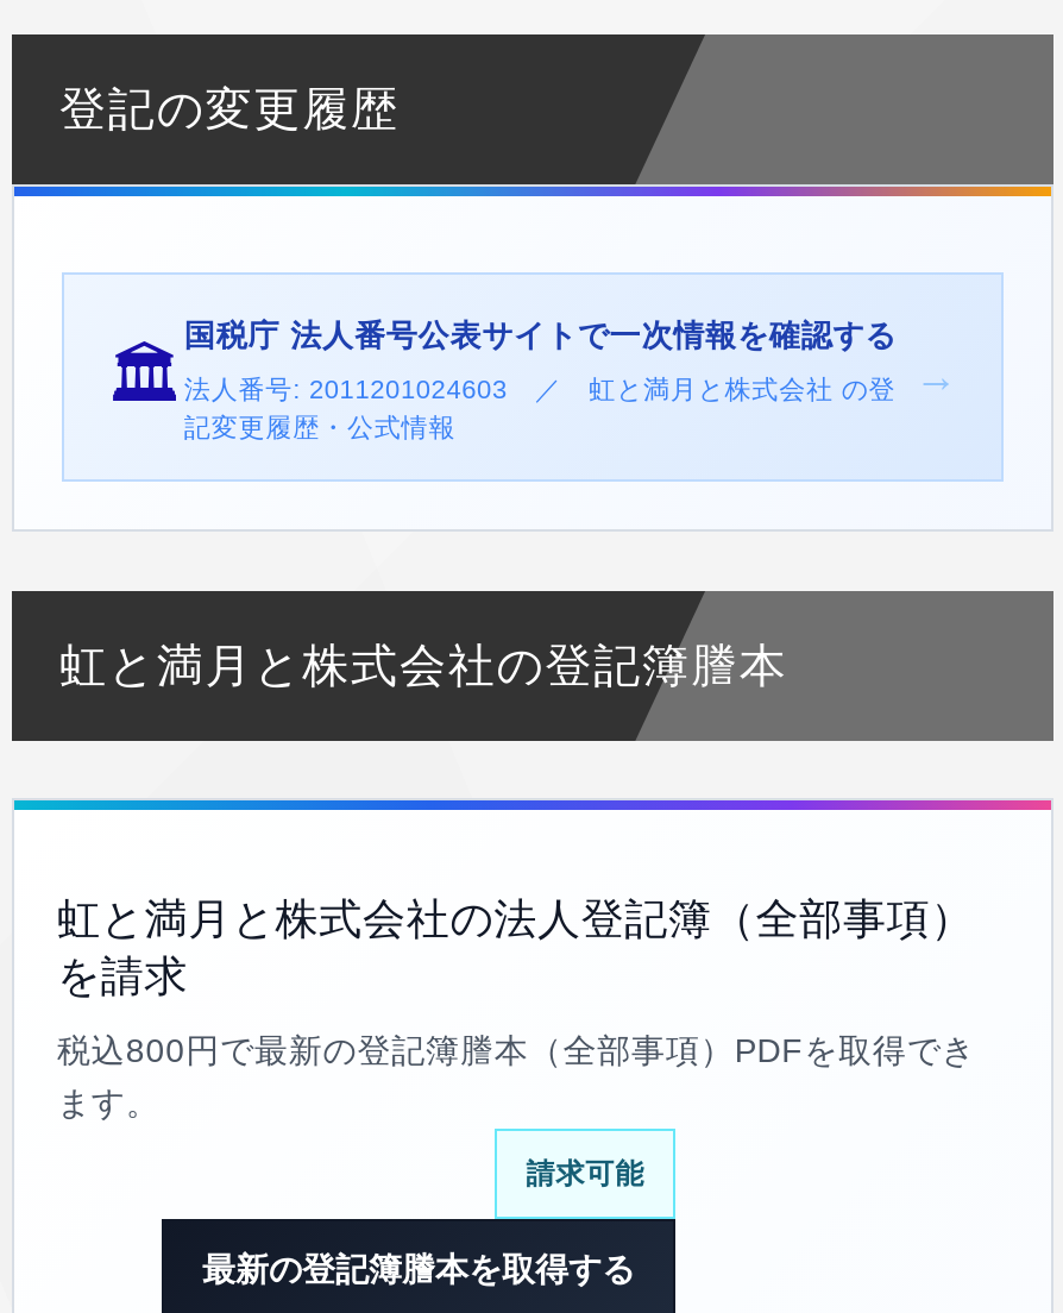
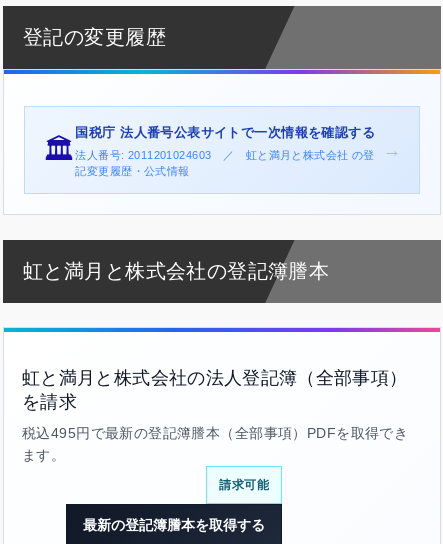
[57,1032,975,1070] 税込800円で最新の登記簿謄本（全部事項）PDFを取得でき -> [22,425,408,441] 税込495円で最新の登記簿謄本（全部事項）PDFを取得でき

